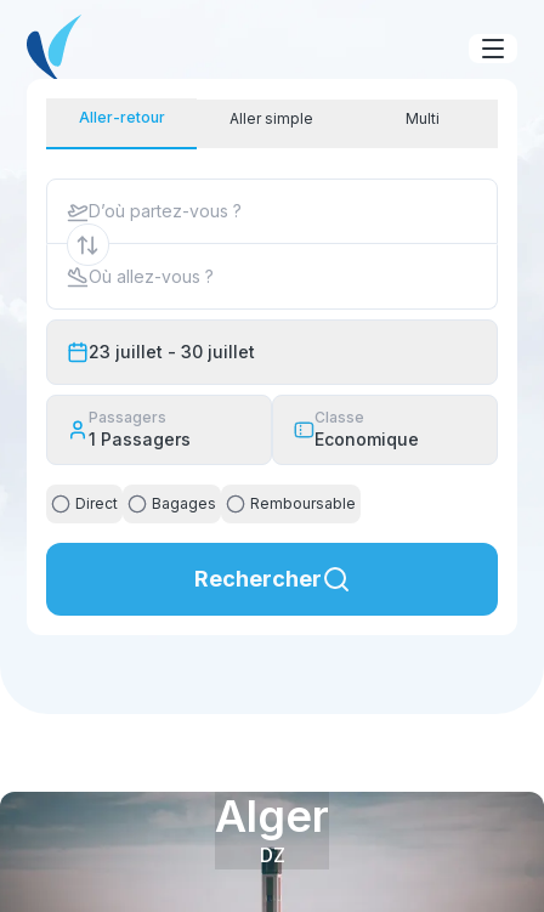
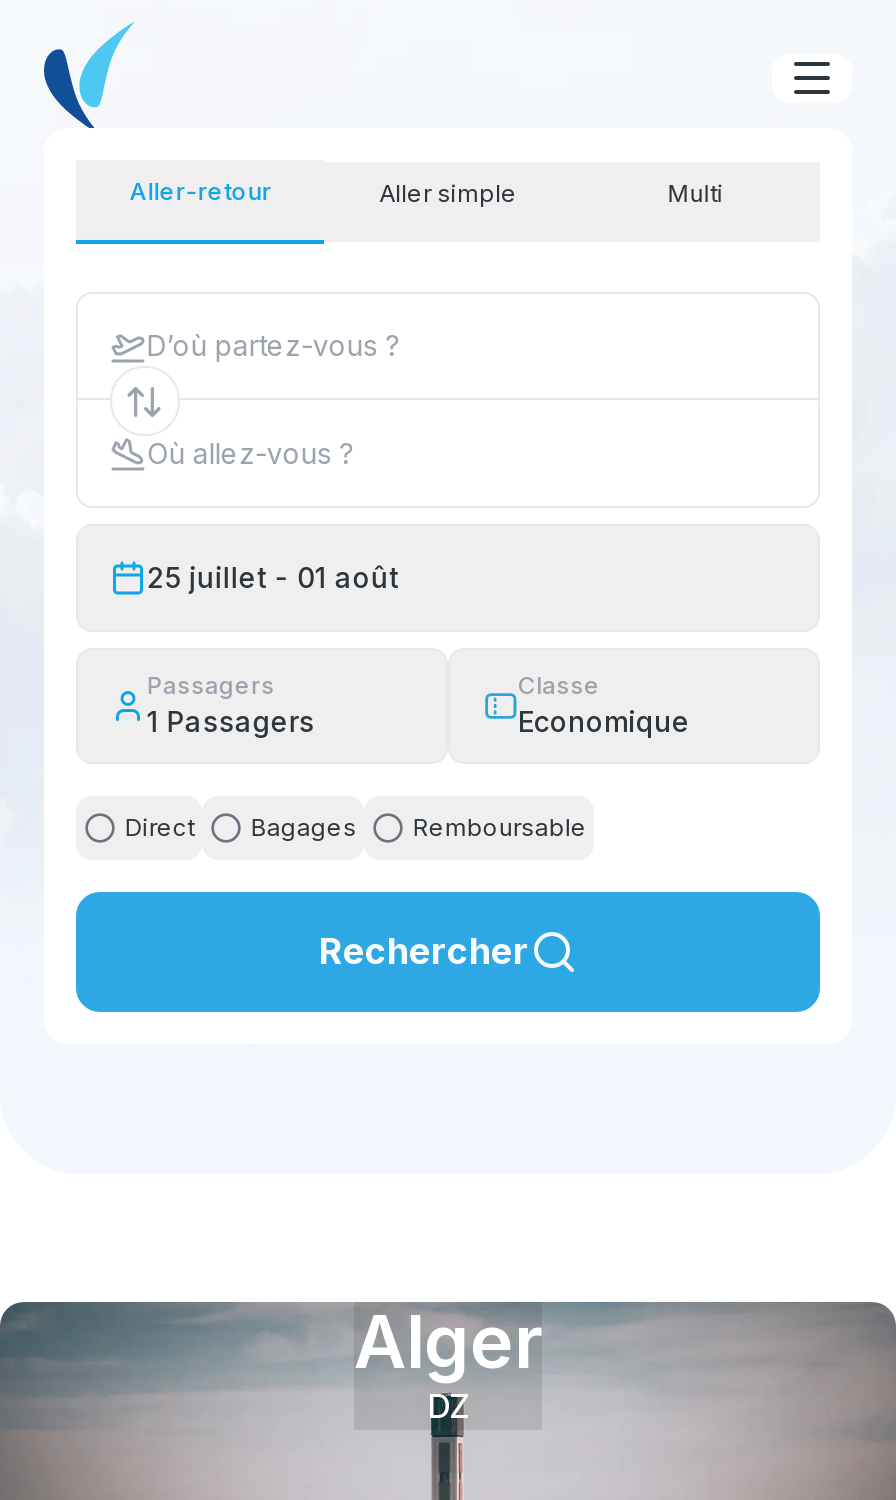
[89,341,255,362] 23 juillet - 30 juillet -> [147,560,399,594] 25 juillet - 01 août

